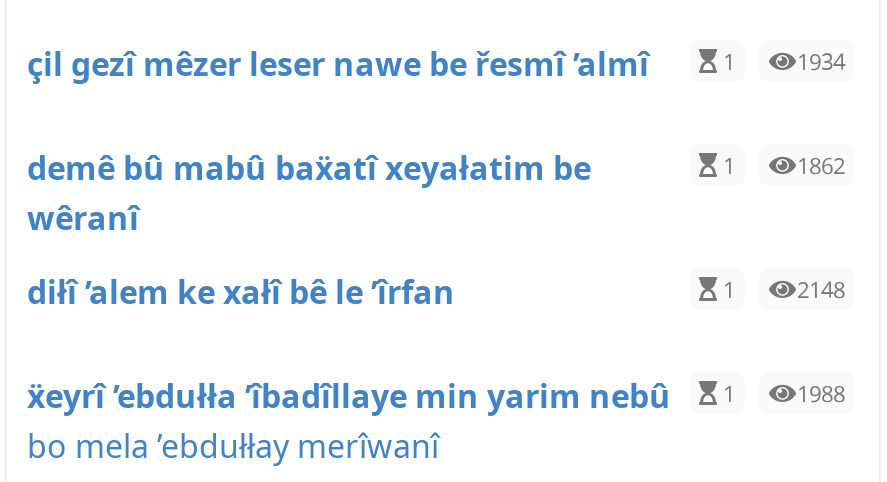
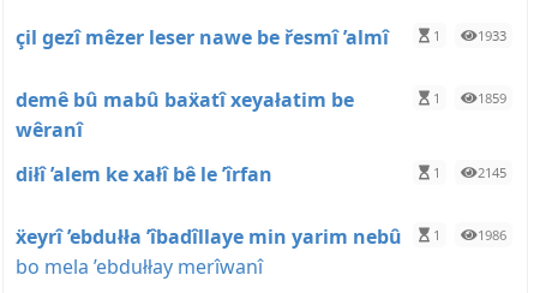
[27,40,845,90] çil gezî mêzer leser nawe be řesmî ’almî 1 1934 -> [16,23,506,53] çil gezî mêzer leser nawe be řesmî ’almî 1 1933
[717,146,845,184] 1 1862 -> [430,86,506,109] 1 1859
[717,270,845,308] 1 2148 -> [430,161,506,184] 1 2145
[27,372,845,422] ẍeyrî ’ebdułła ’îbadîllaye min yarim nebû 1 1988 -> [16,222,506,252] ẍeyrî ’ebdułła ’îbadîllaye min yarim nebû 1 1986

